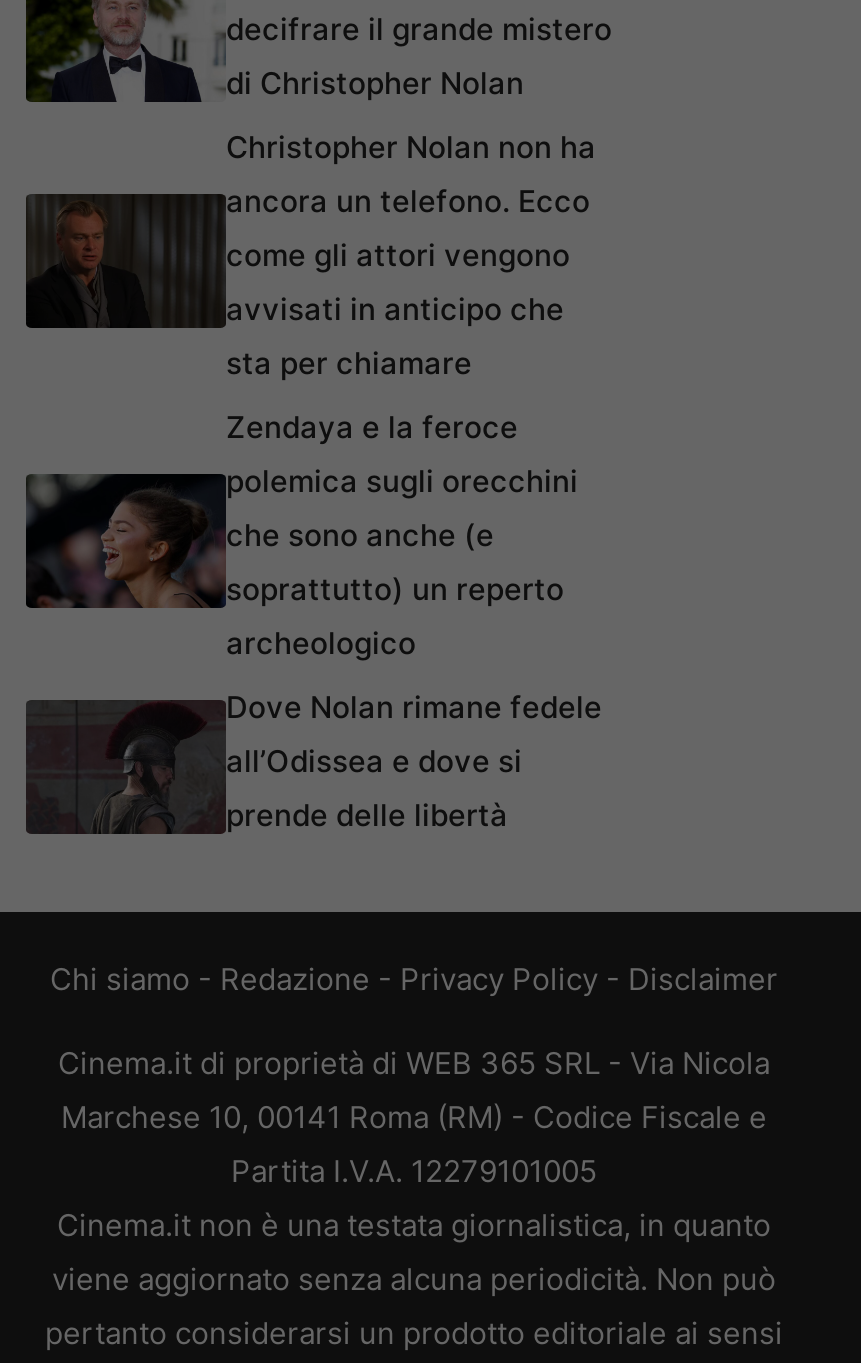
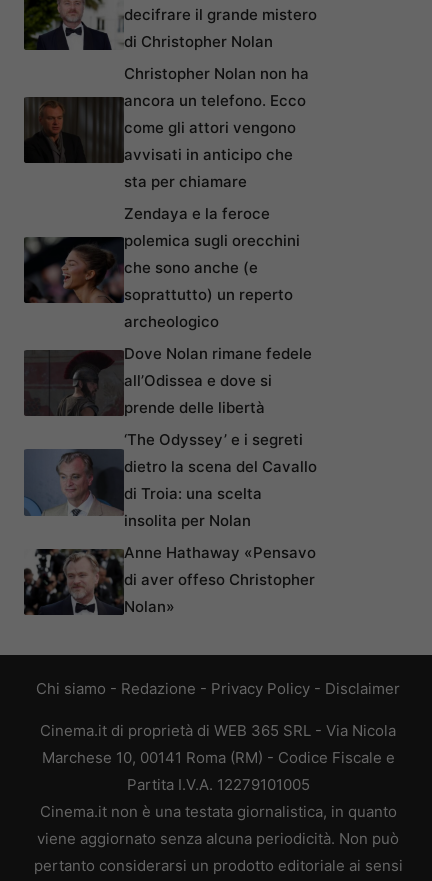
none -> [23,430,317,616] [image] | ‘The Odyssey’ e i segreti | dietro la scena del Cavallo | di Troia: una scelta | insolita per Nolan | Anne Hathaway «Pensavo | di aver offeso Christopher | Nolan»
none -> [24,549,110,616] [image]

